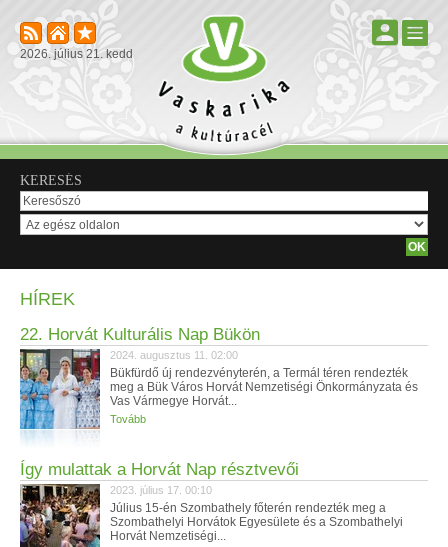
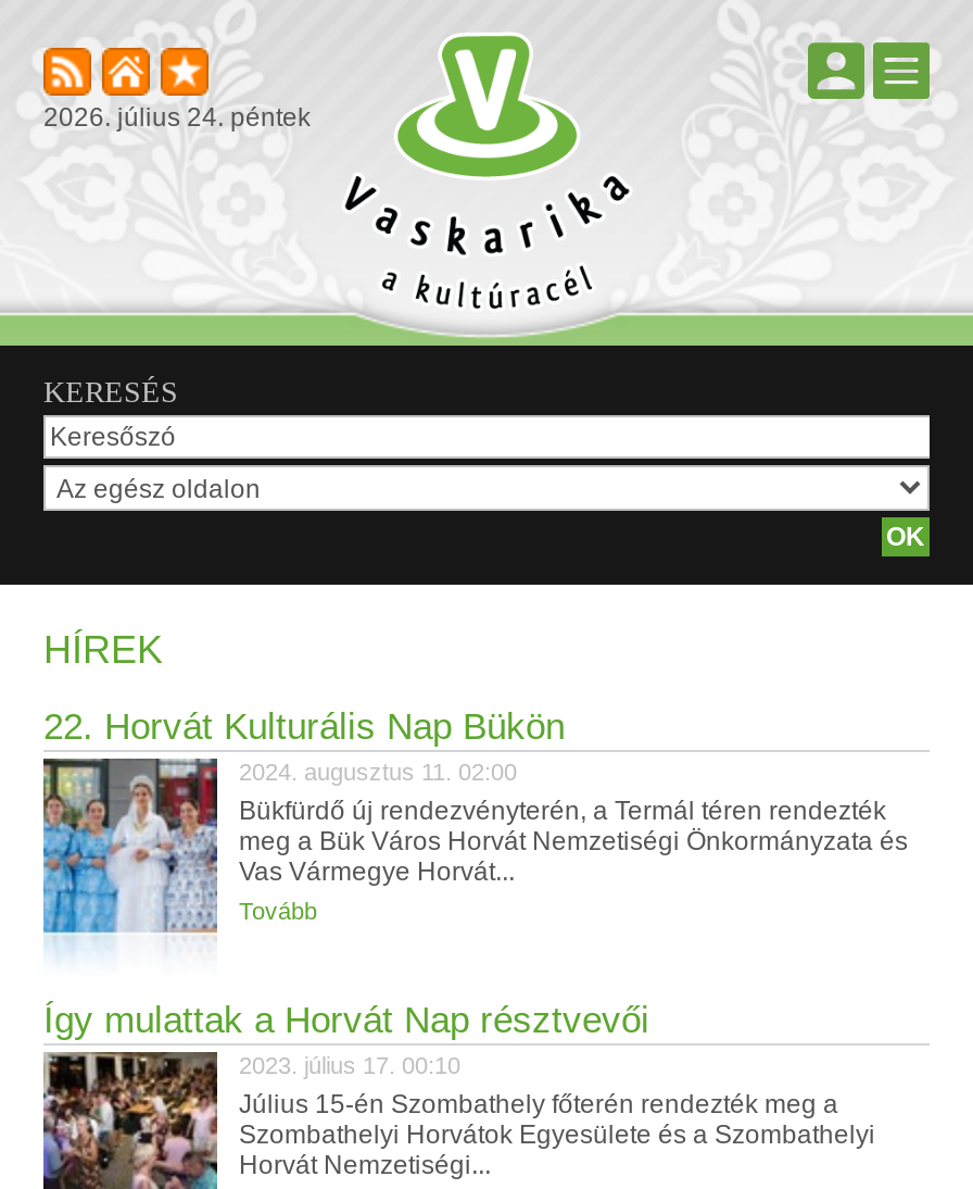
[20,47,133,61] 2026. július 21. kedd -> [43,102,311,133] 2026. július 24. péntek

